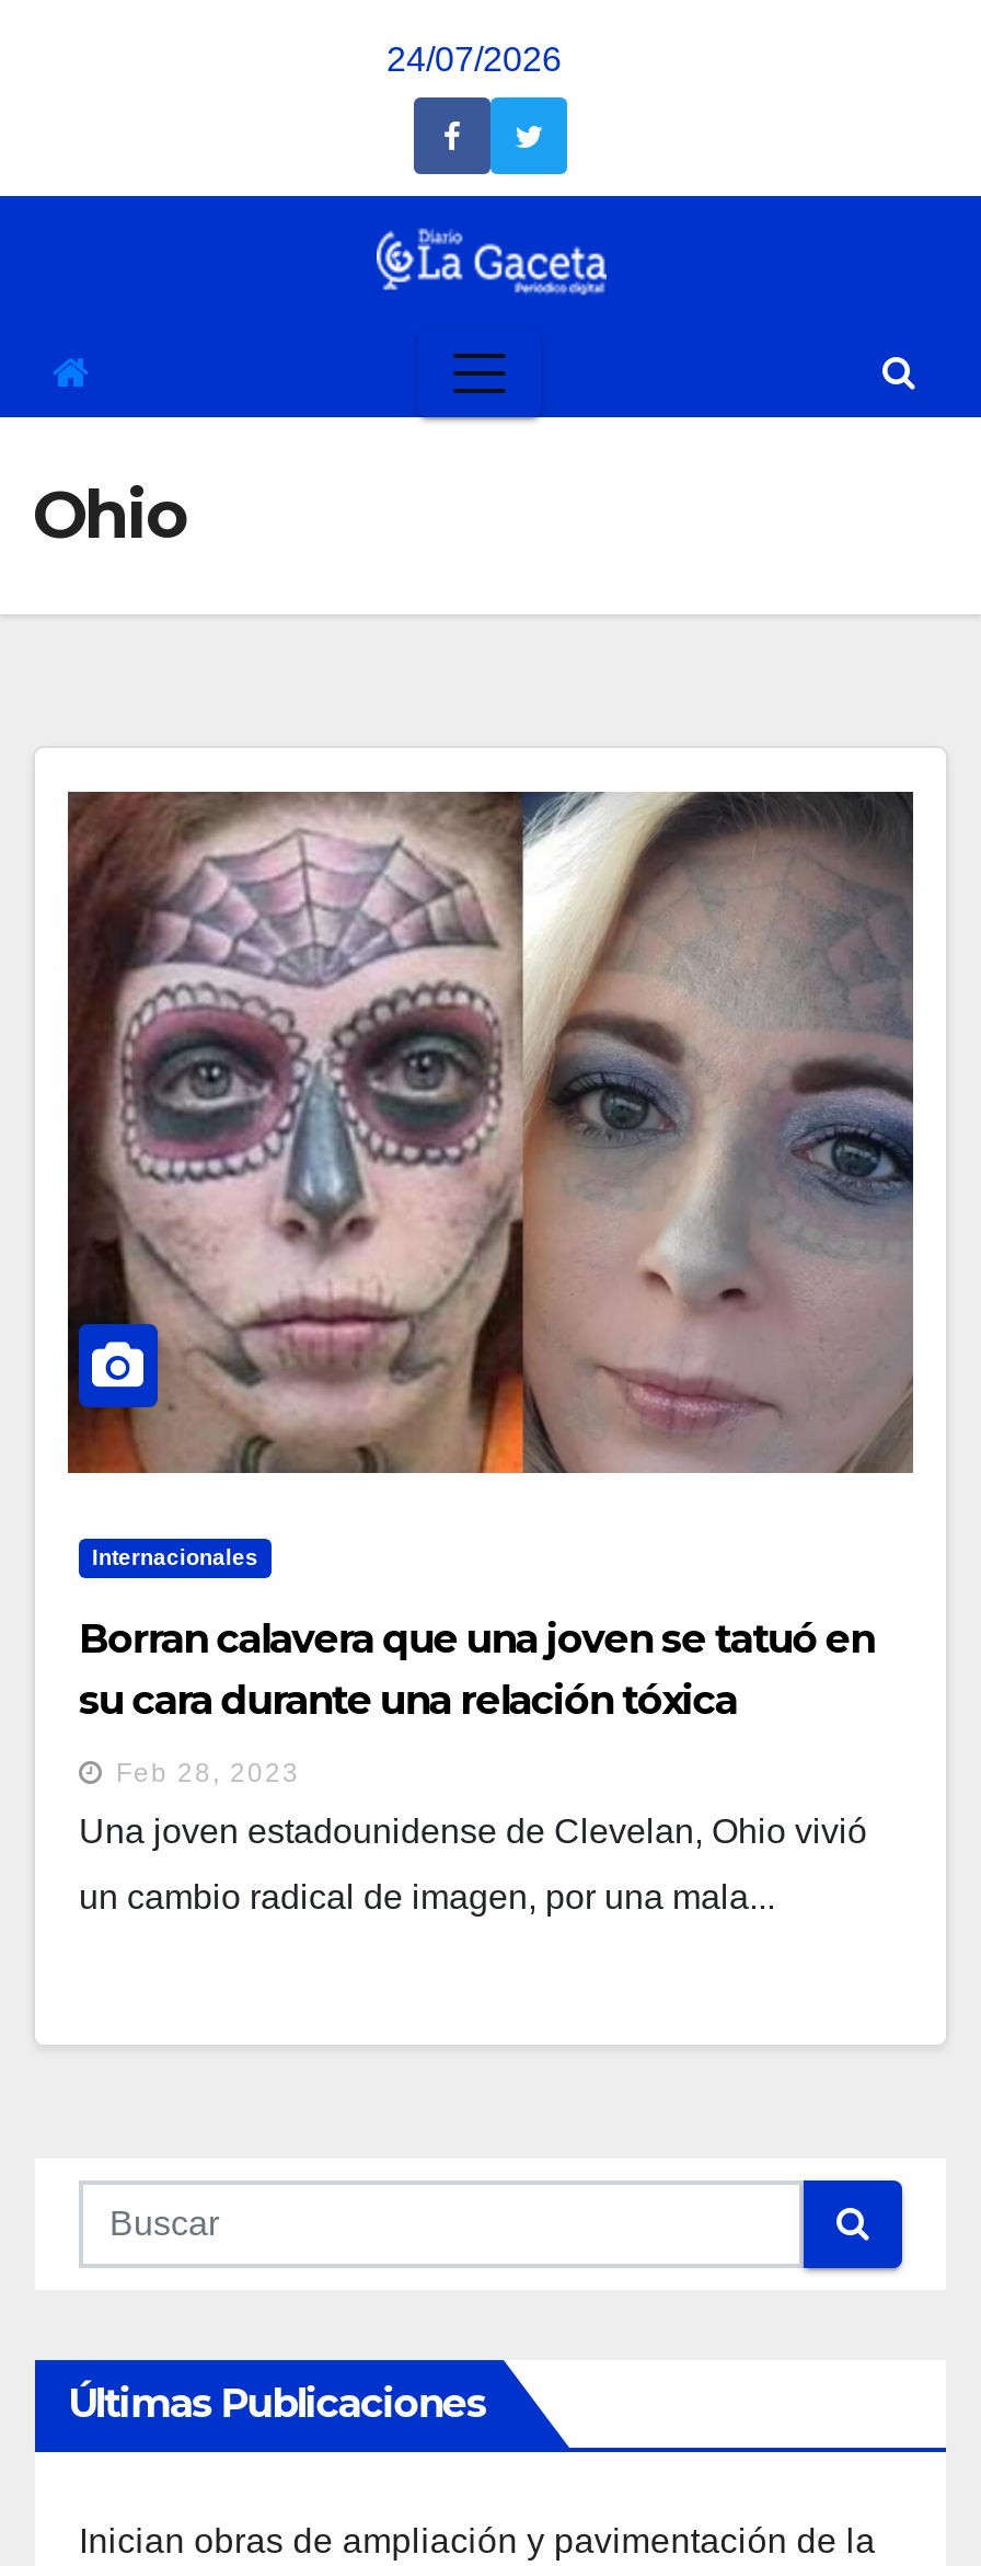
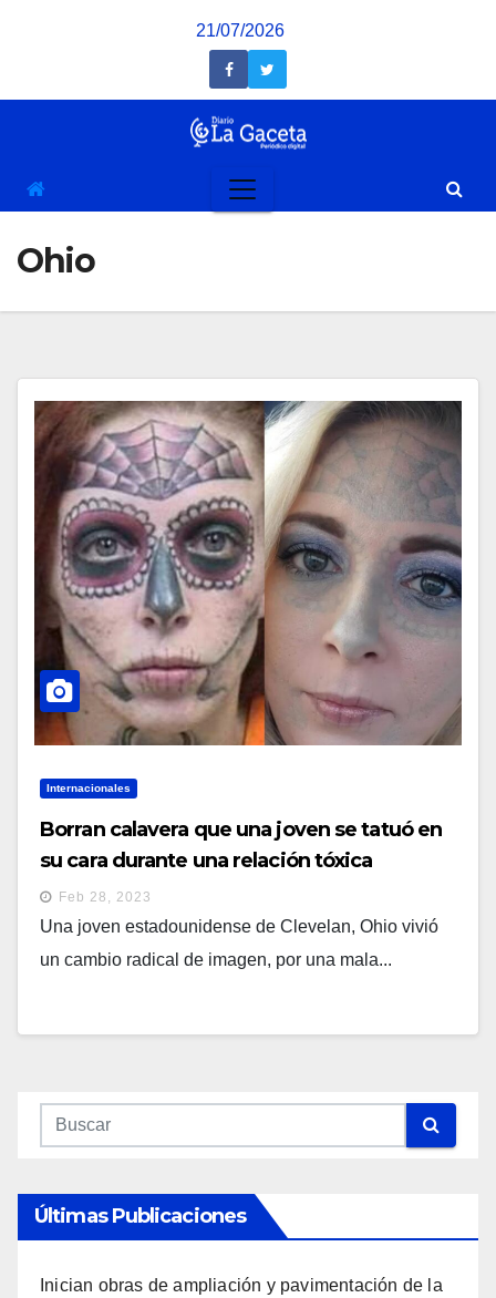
[386,41,562,78] 24/07/2026 -> [195,21,284,40] 21/07/2026

